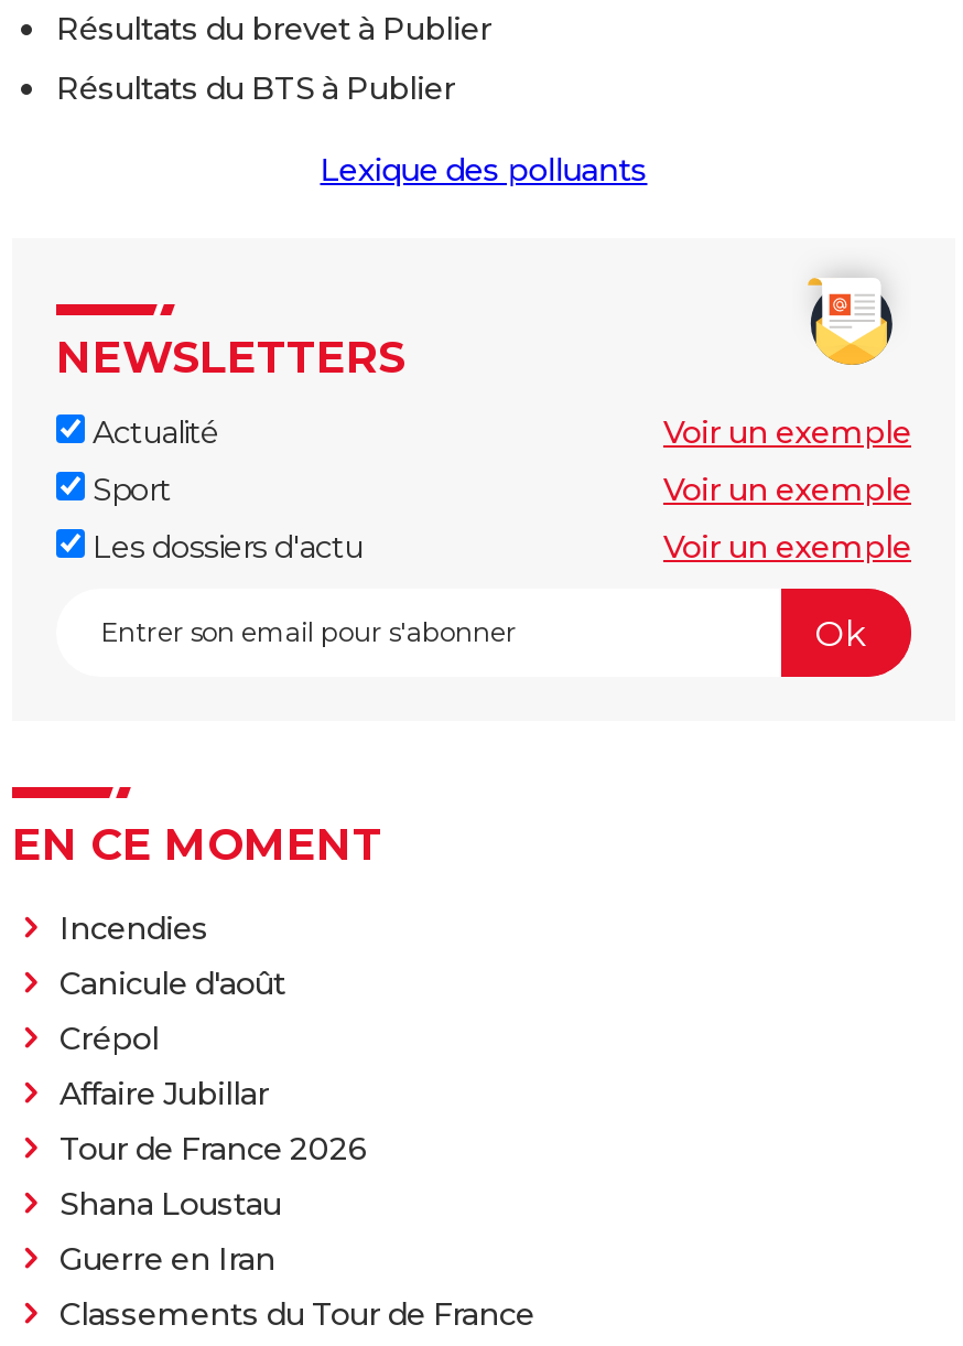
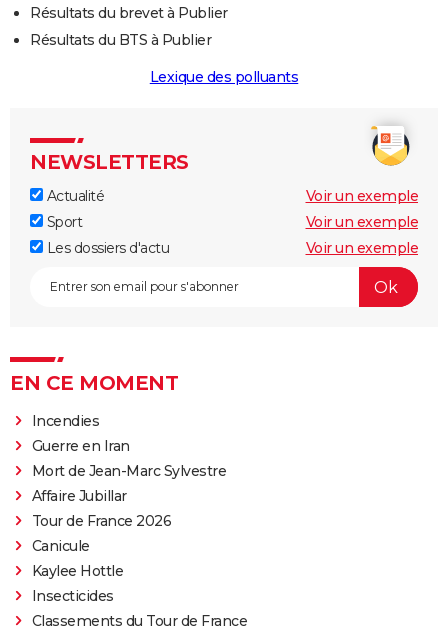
[59,964,285,1059] Canicule d'août | Crépol -> [31,462,226,480] Mort de Jean-Marc Sylvestre
[59,1185,281,1224] Shana Loustau -> [31,537,123,605] Canicule | Kaylee Hottle | Insecticides
moved [59,1240,275,1279] -> [31,437,129,455]: Guerre en Iran

